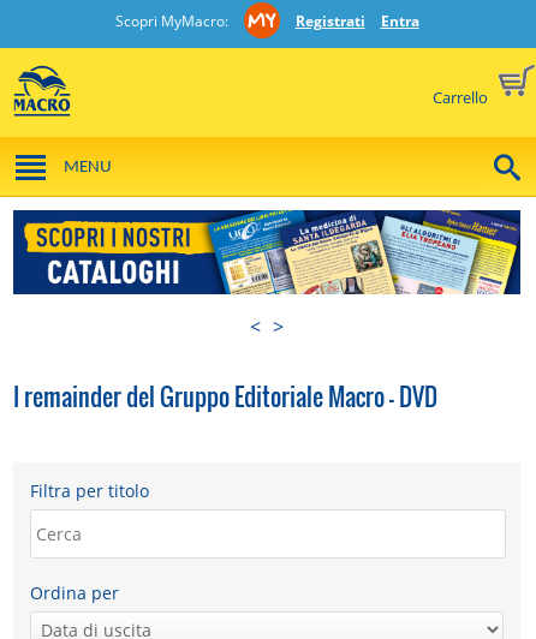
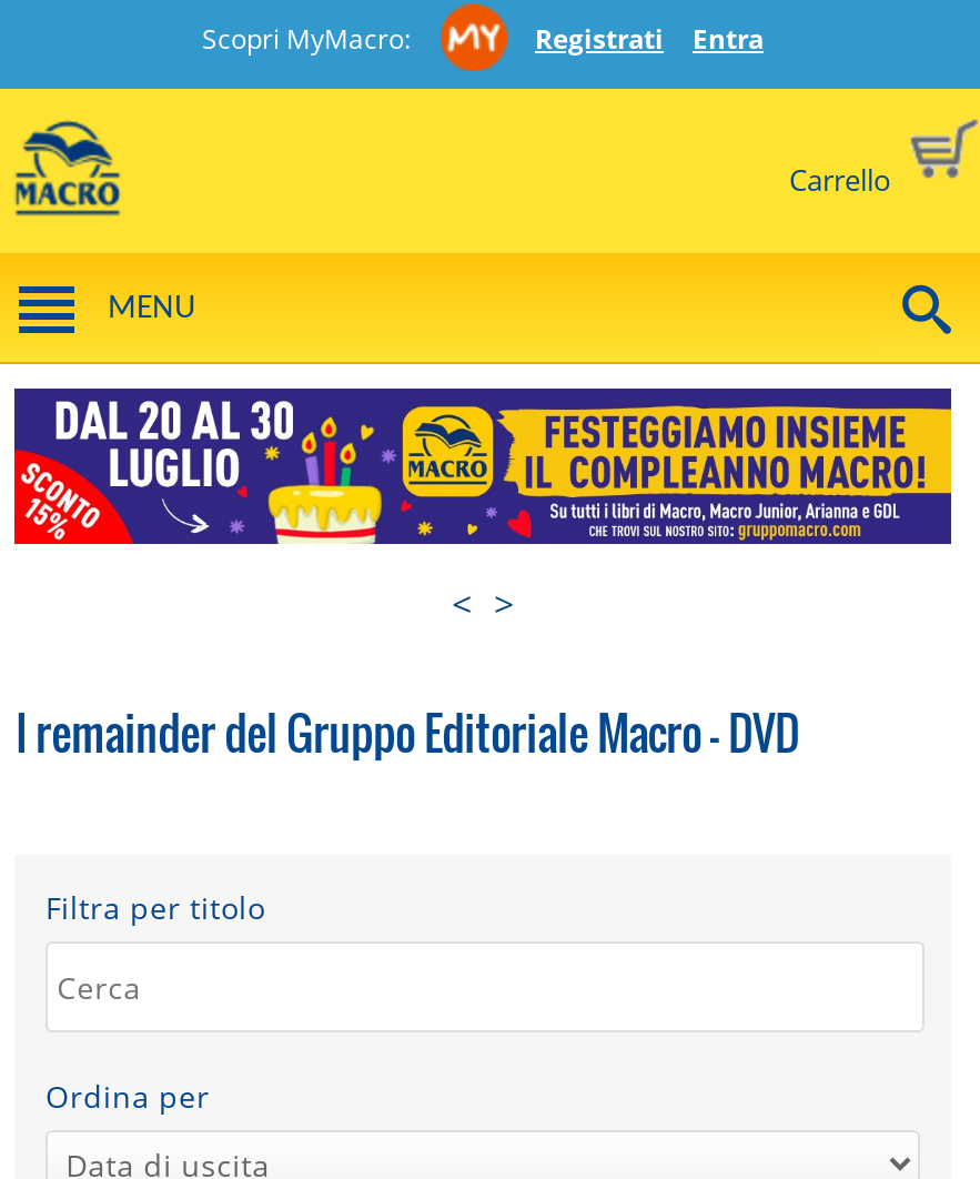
[12,209,522,295] [image] -> [12,386,953,546] [image]

